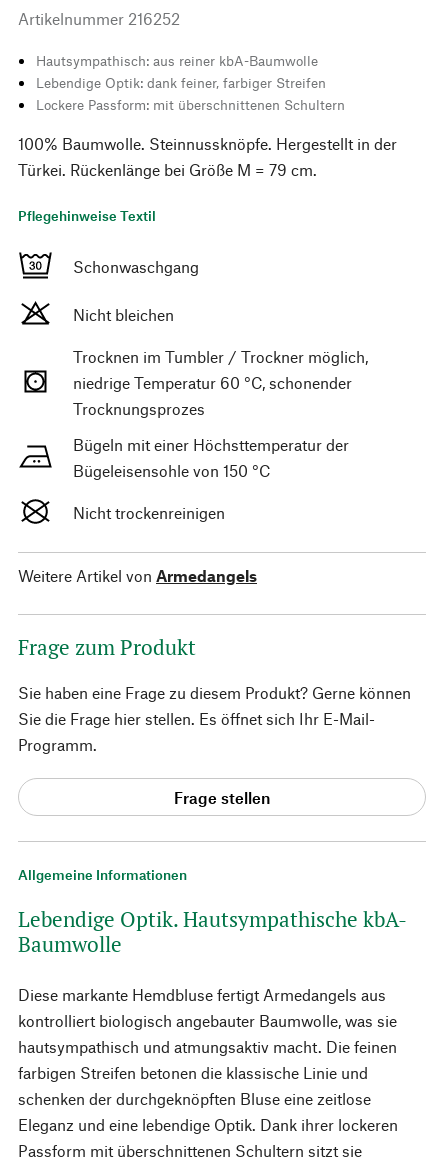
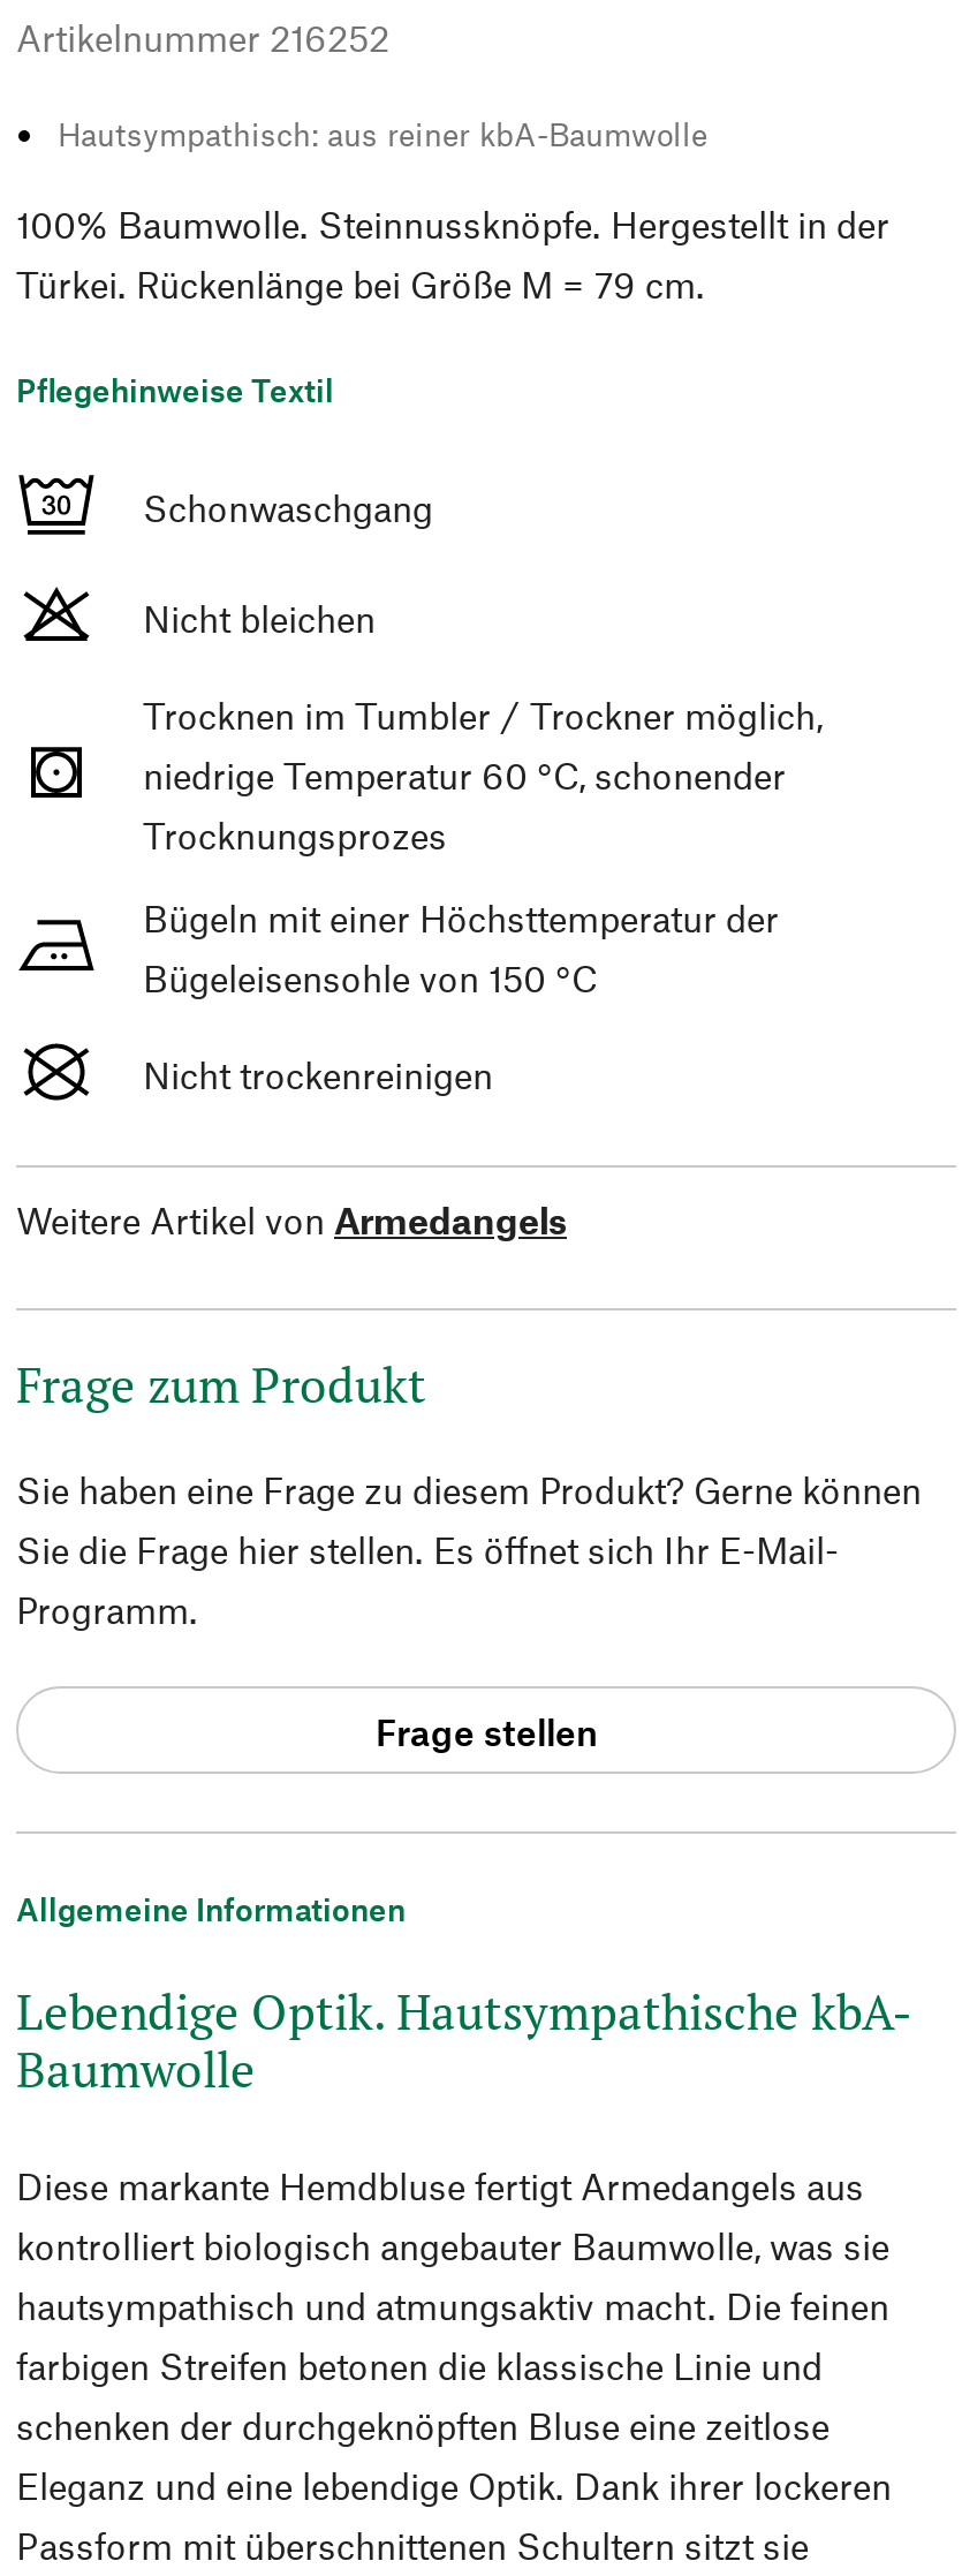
[36,74,345,113] Lebendige Optik: dank feiner, farbiger Streifen | Lockere Passform: mit überschnittenen Schultern -> none

